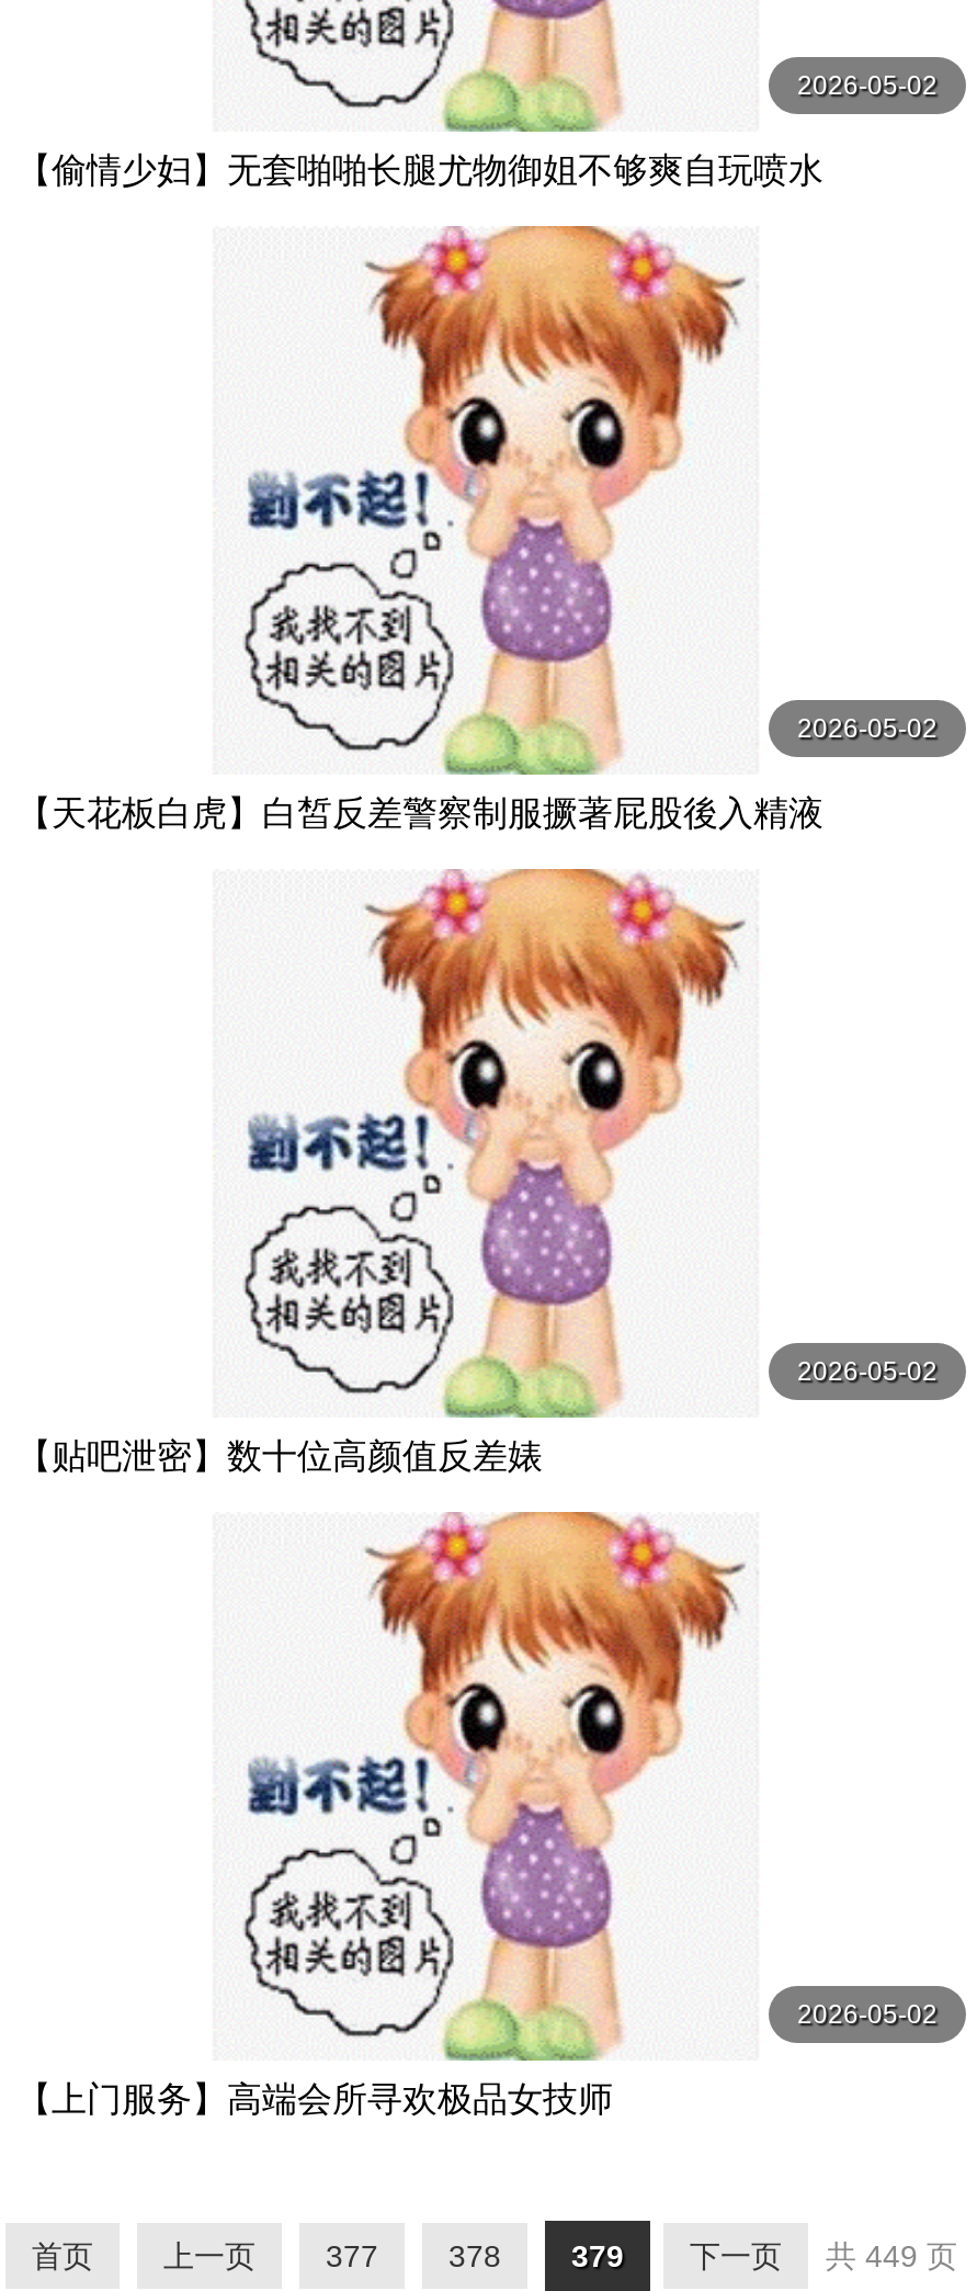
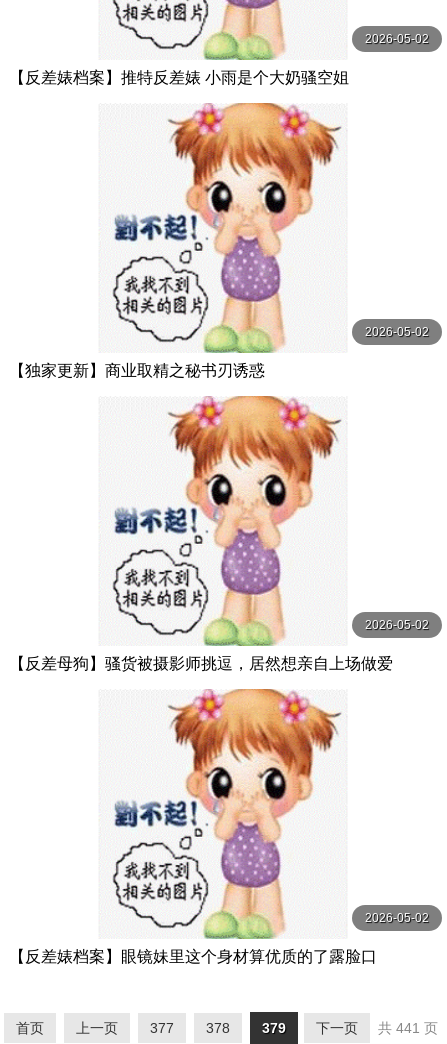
[16,151,823,189] 【偷情少妇】无套啪啪长腿尤物御姐不够爽自玩喷水 -> [9,69,349,86] 【反差婊档案】推特反差婊 小雨是个大奶骚空姐
[16,794,823,832] 【天花板白虎】白皙反差警察制服撅著屁股後入精液 -> [9,362,265,379] 【独家更新】商业取精之秘书刃诱惑
[16,1437,543,1475] 【贴吧泄密】数十位高颜值反差婊 -> [9,655,393,672] 【反差母狗】骚货被摄影师挑逗，居然想亲自上场做爱
[16,2080,613,2118] 【上门服务】高端会所寻欢极品女技师 -> [9,948,377,965] 【反差婊档案】眼镜妹里这个身材算优质的了露脸口
[32,2238,966,2273] 首页 上一页 377 378 379 下一页 共 449 页 -> [16,1020,442,1036] 首页 上一页 377 378 379 下一页 共 441 页

